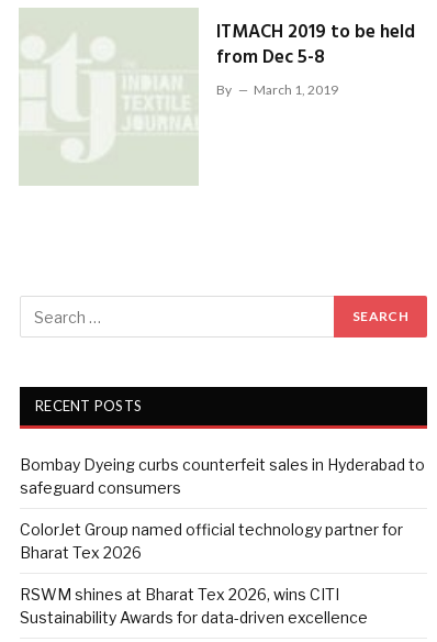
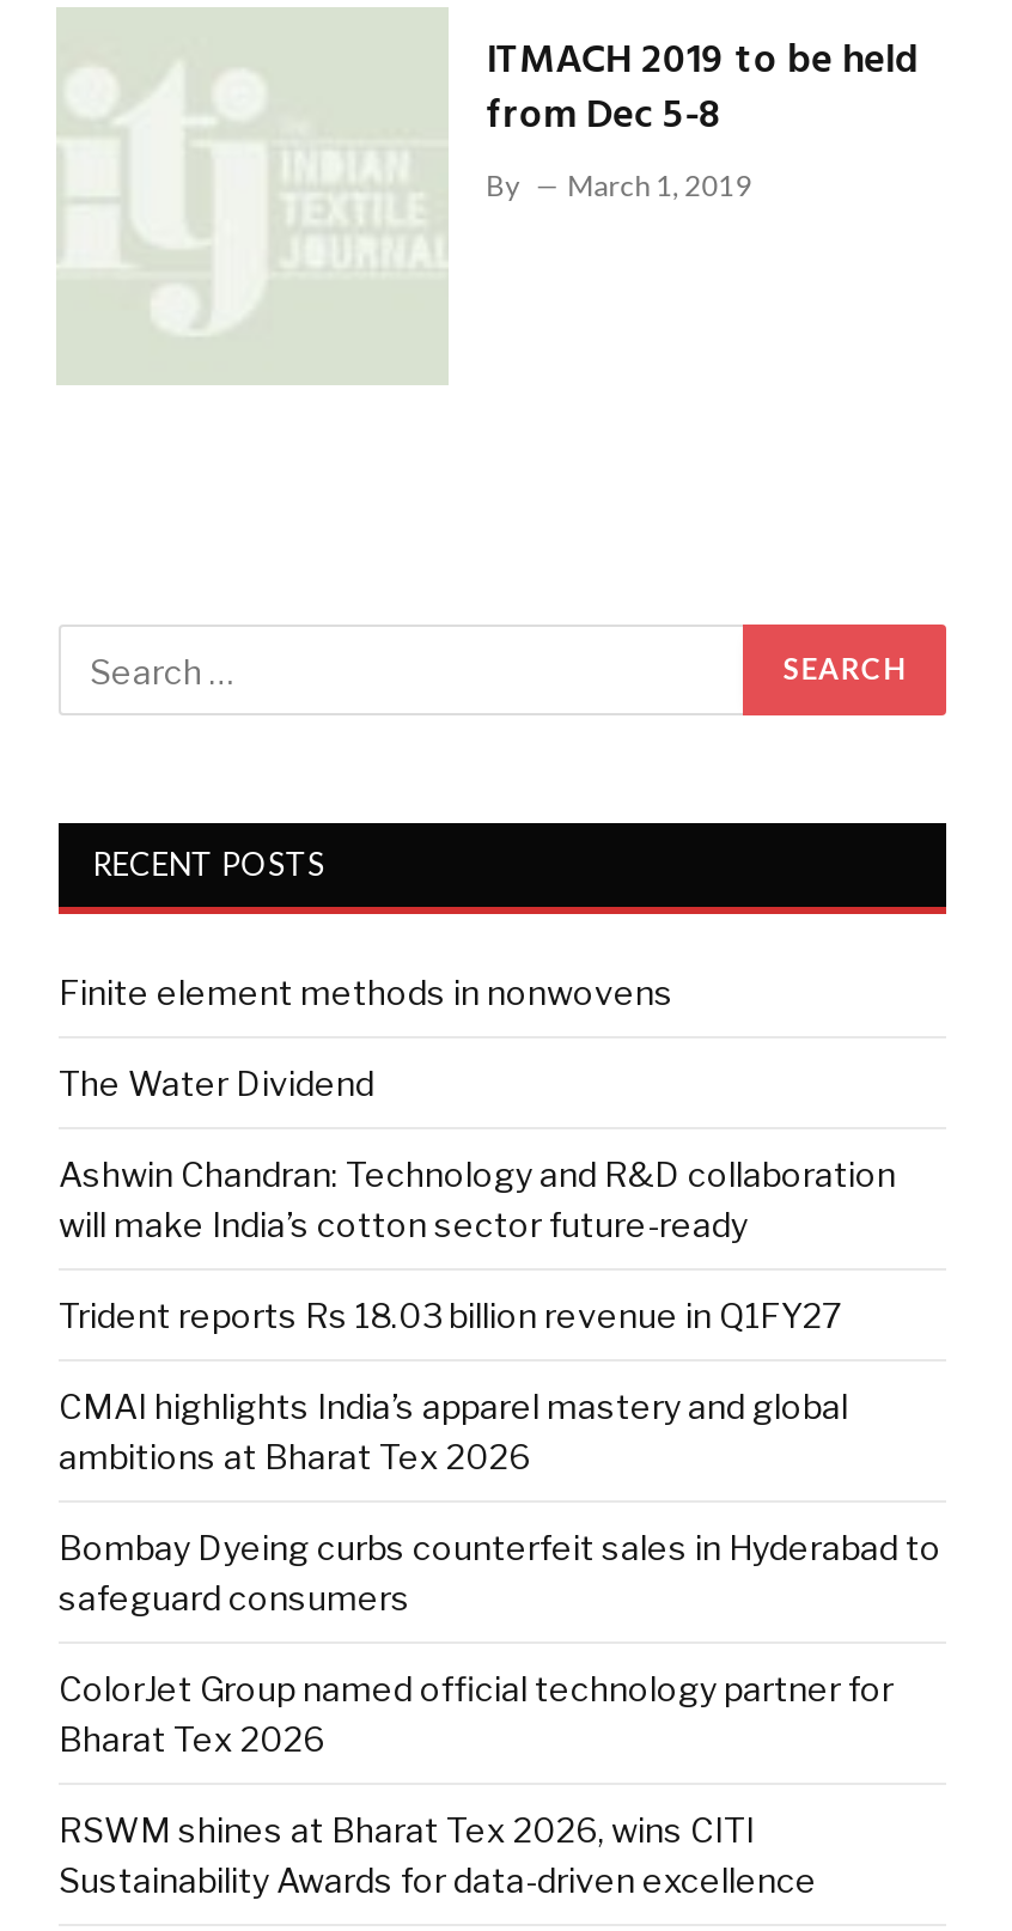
none -> [59,972,896,1477] Finite element methods in nonwovens | The Water Dividend | Ashwin Chandran: Technology and R&D collaboration | will make India’s cotton sector future-ready | Trident reports Rs 18.03 billion revenue in Q1FY27 | CMAI highlights India’s apparel mastery and global | ambitions at Bharat Tex 2026

